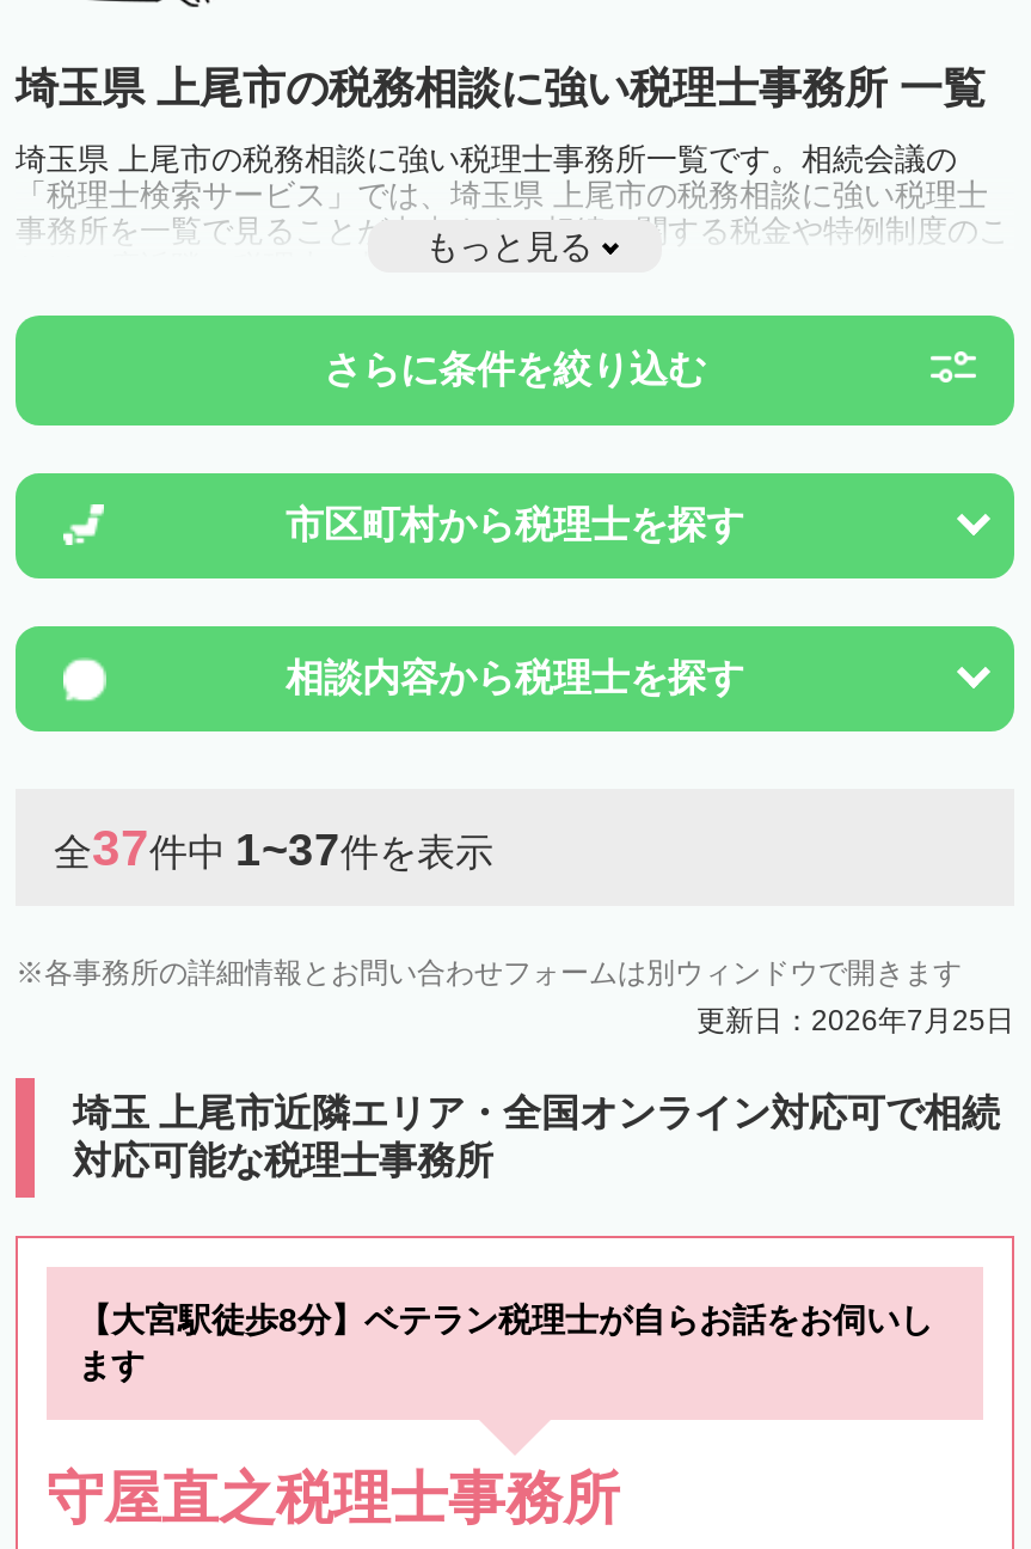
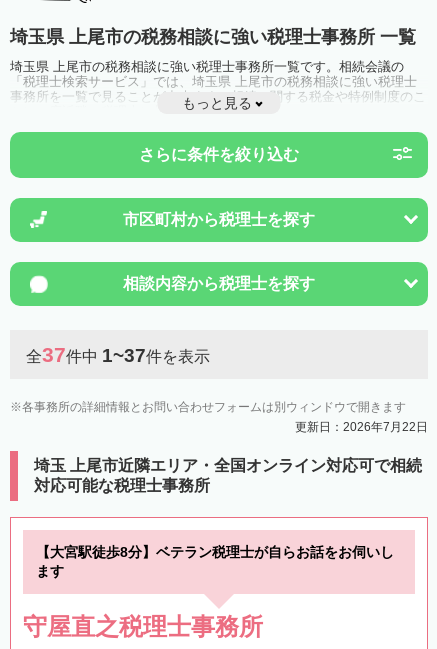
[696,1003,1014,1037] 更新日：2026年7月25日 -> [295,420,428,434] 更新日：2026年7月22日

